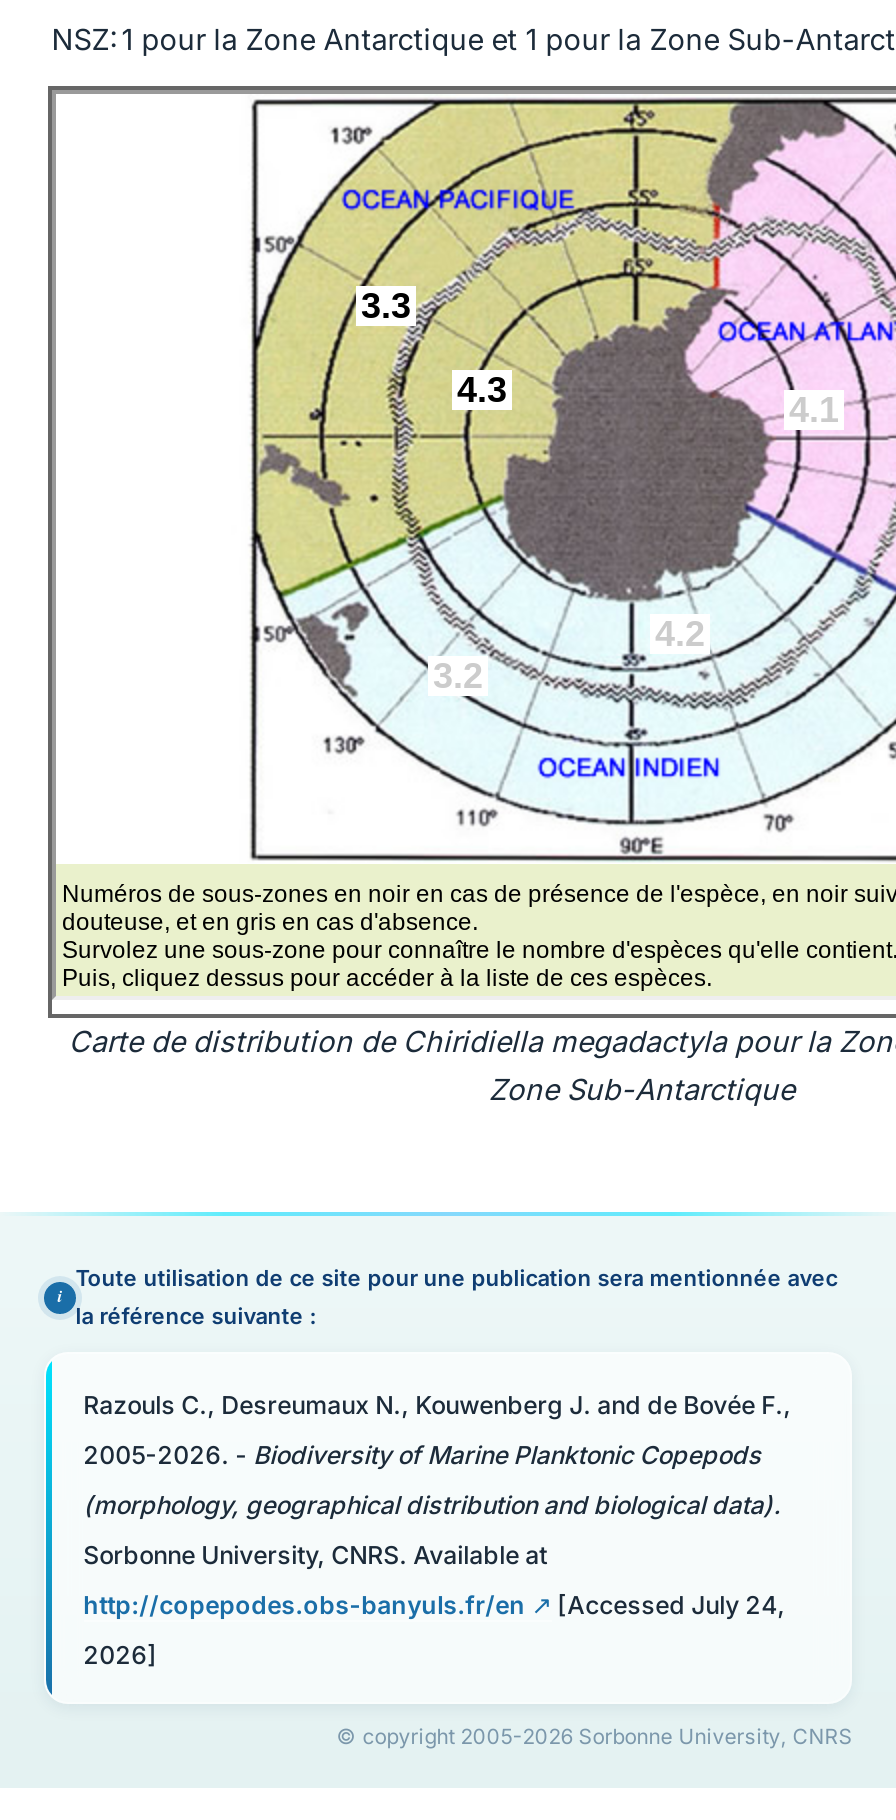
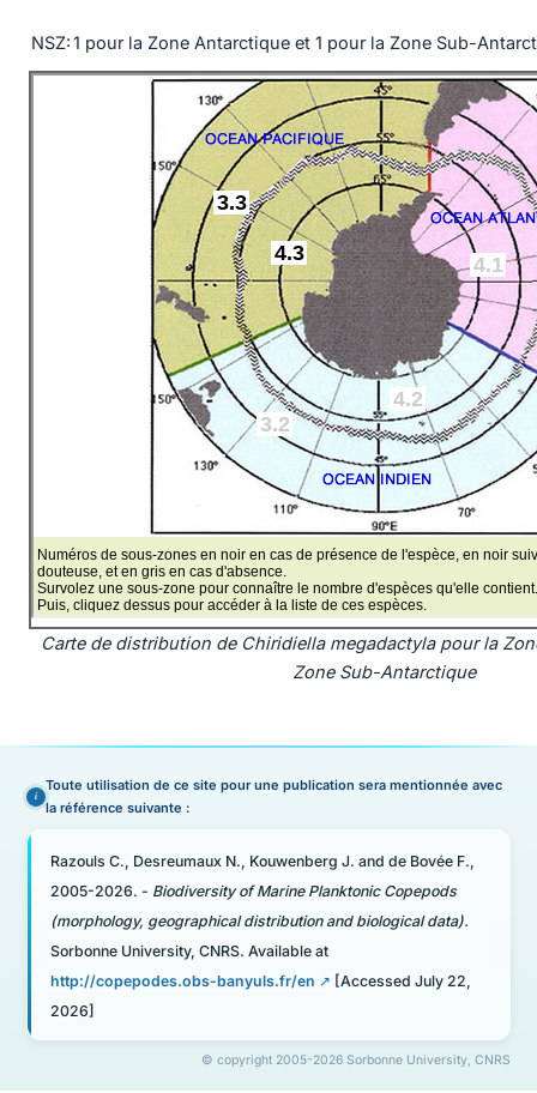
[551,1590,785,1620] [Accessed July 24, -> [330,972,471,990] [Accessed July 22,

